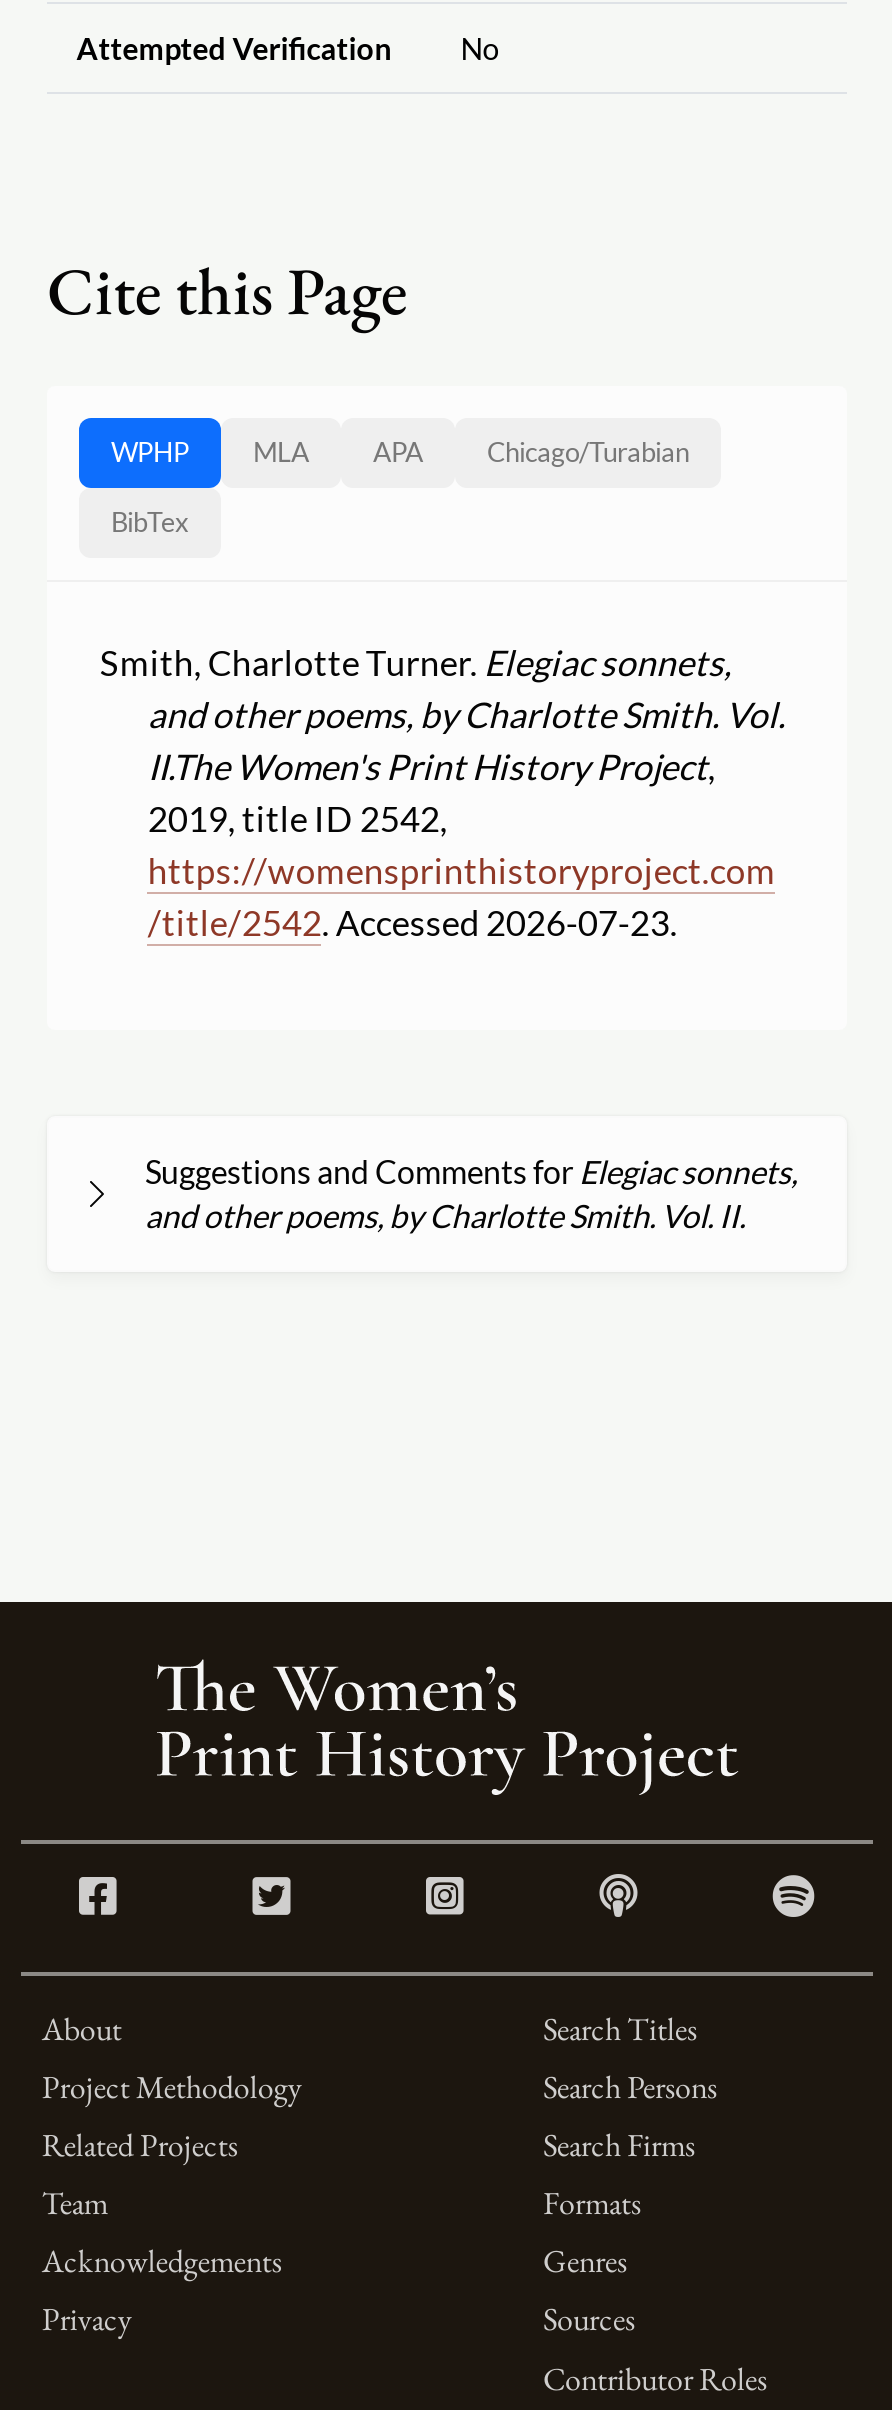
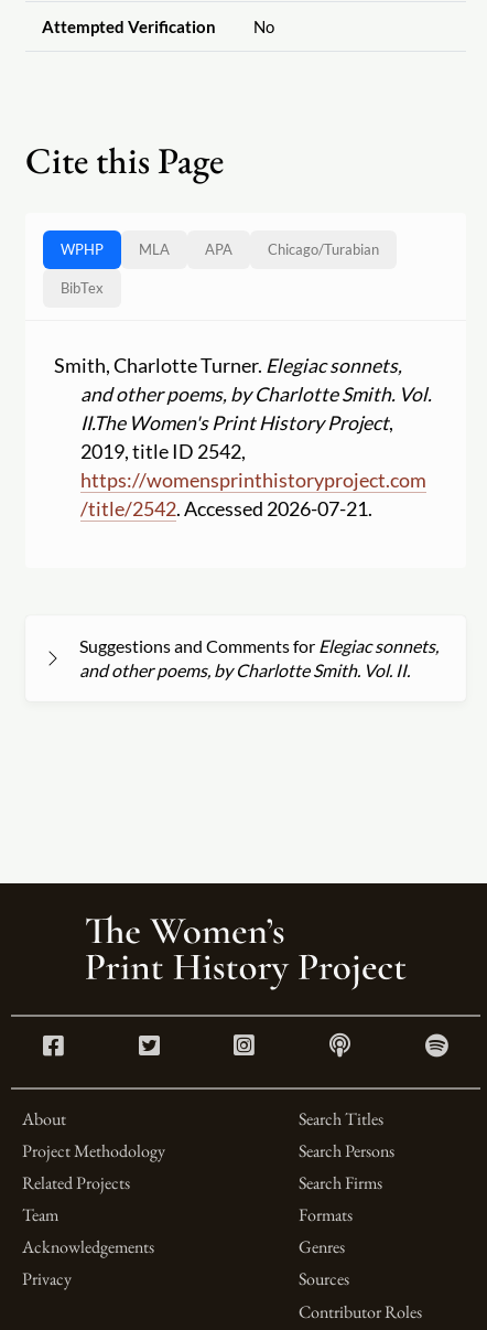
[148,902,678,944] /title/2542. Accessed 2026-07-23. -> [81,497,373,520] /title/2542. Accessed 2026-07-21.

